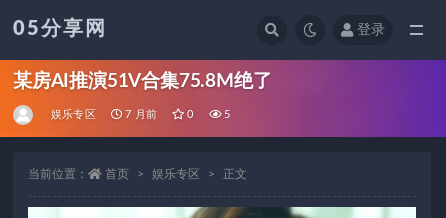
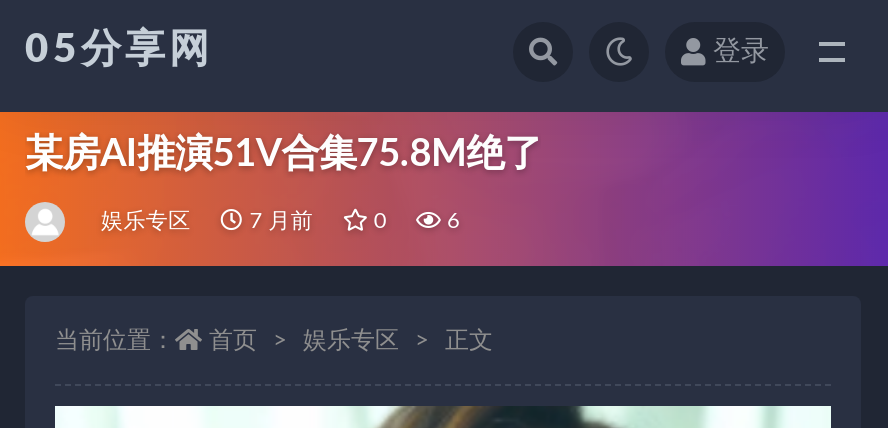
[221,109,230,120] 5 -> [441,210,459,232] 6

